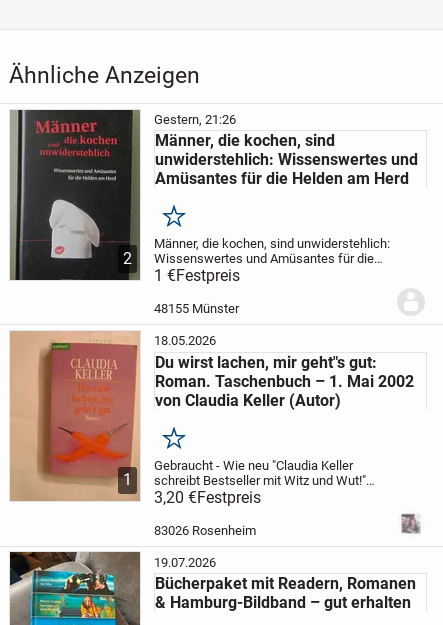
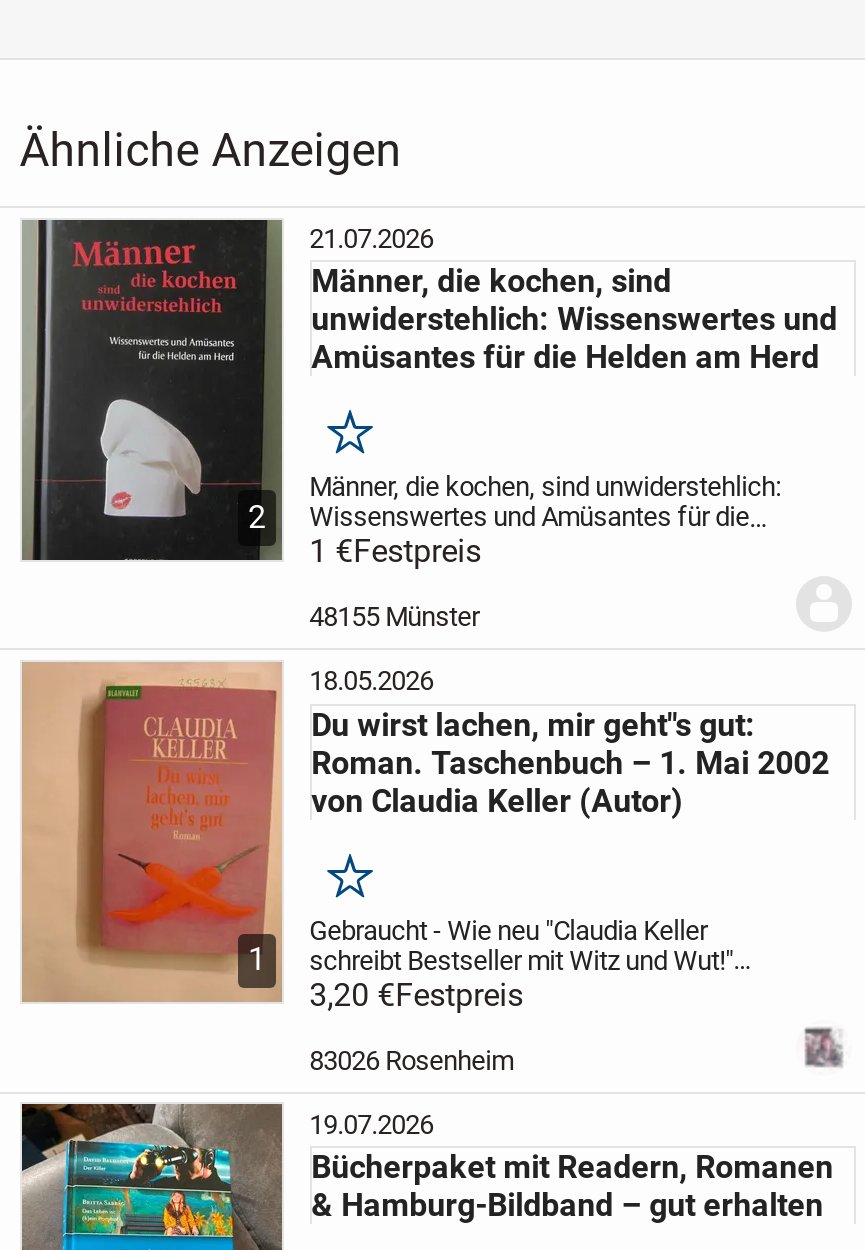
[154,112,236,127] Gestern, 21:26 -> [309,224,433,254] 21.07.2026

